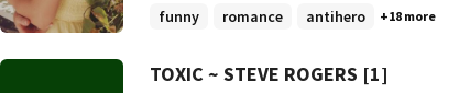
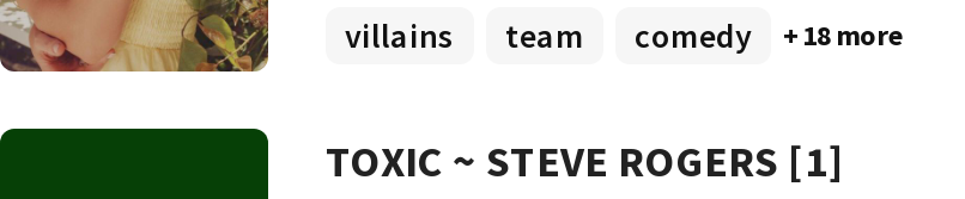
[159,7,365,26] funny | romance | antihero -> [345,14,752,57] villains | team | comedy

